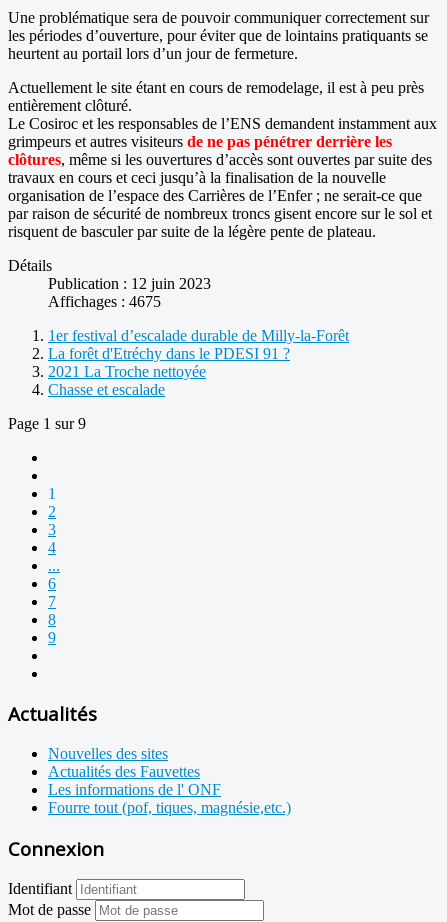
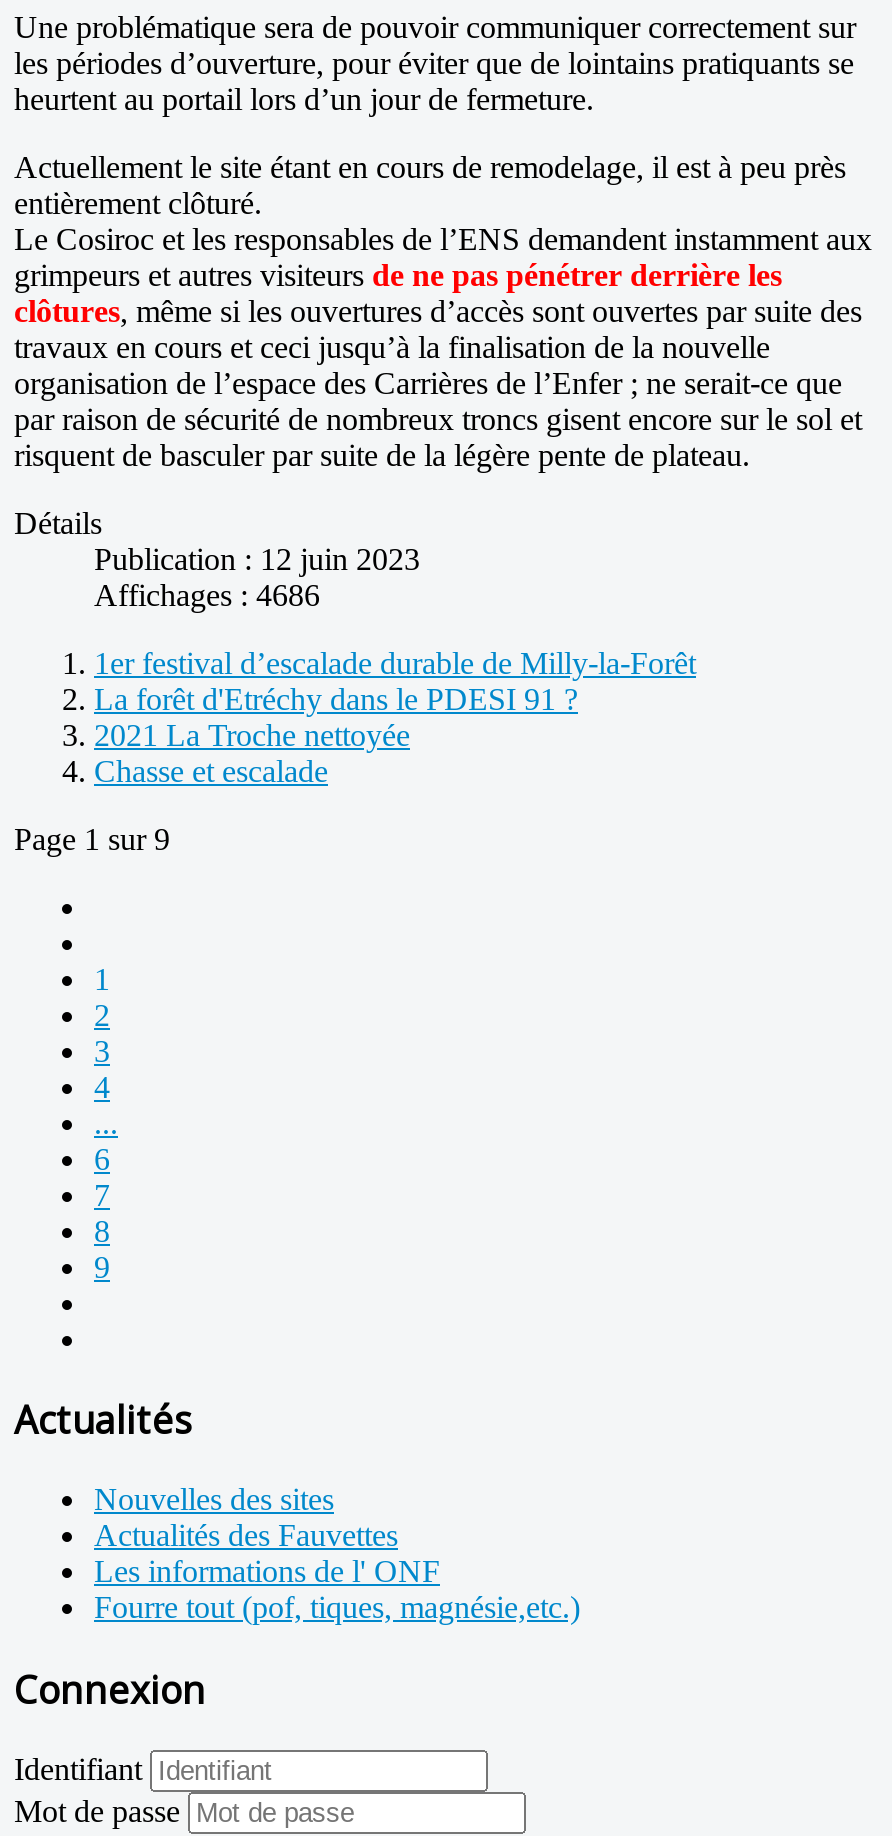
[48,292,161,309] Affichages : 4675 -> [94,577,320,611] Affichages : 4686

